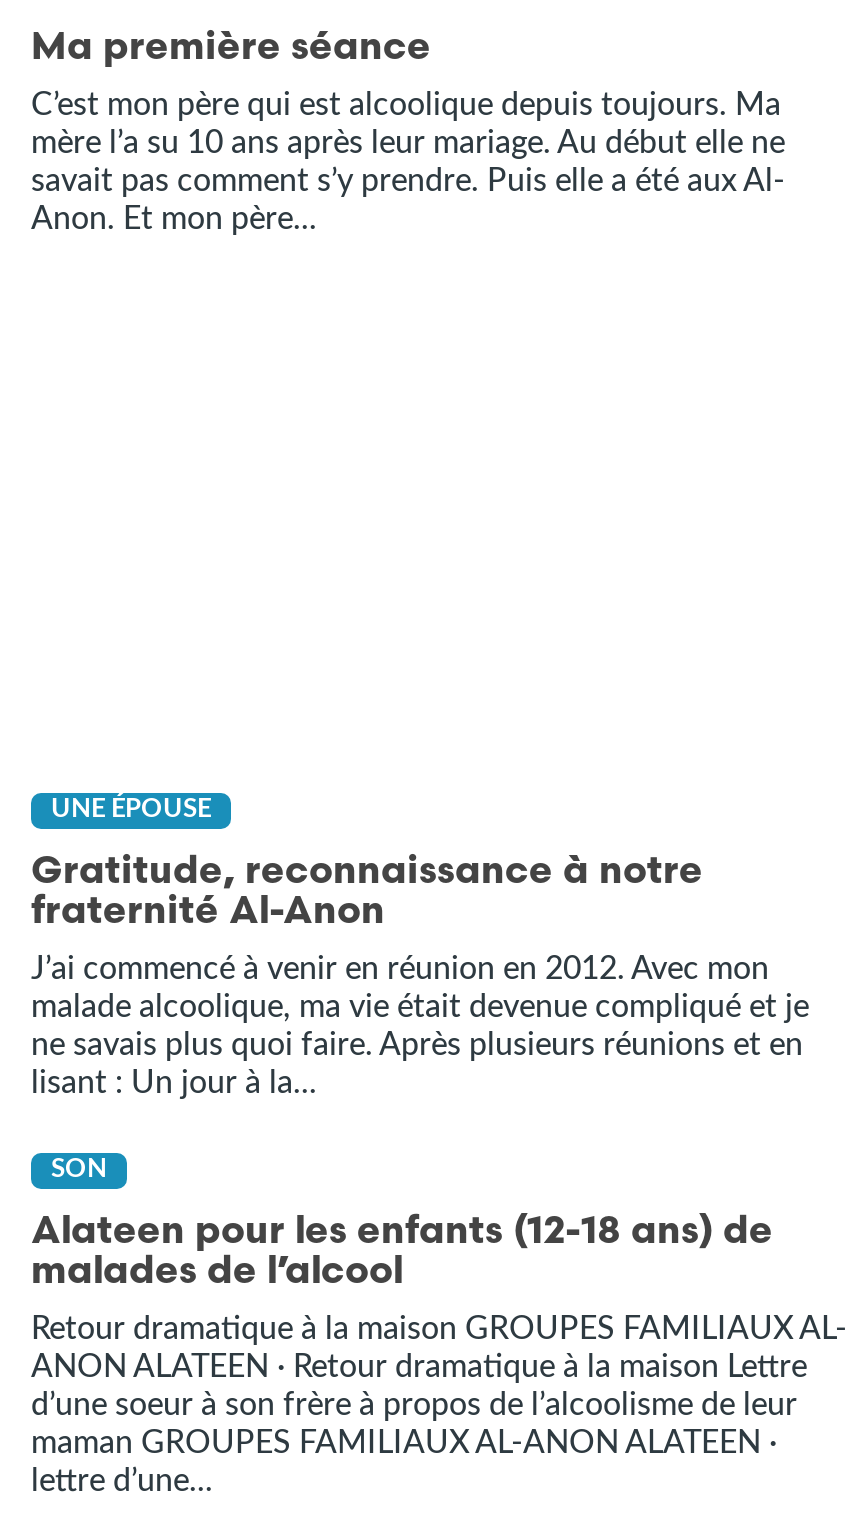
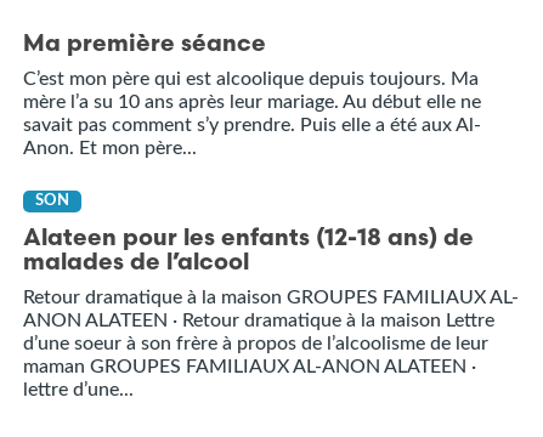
[31,798,809,1100] UNE ÉPOUSE | Gratitude, reconnaissance à notre | fraternité Al-Anon | J’ai commencé à venir en réunion en 2012. Avec mon | malade alcoolique, ma vie était devenue compliqué et je | ne savais plus quoi faire. Après plusieurs réunions et en | lisant : Un jour à la... -> none

